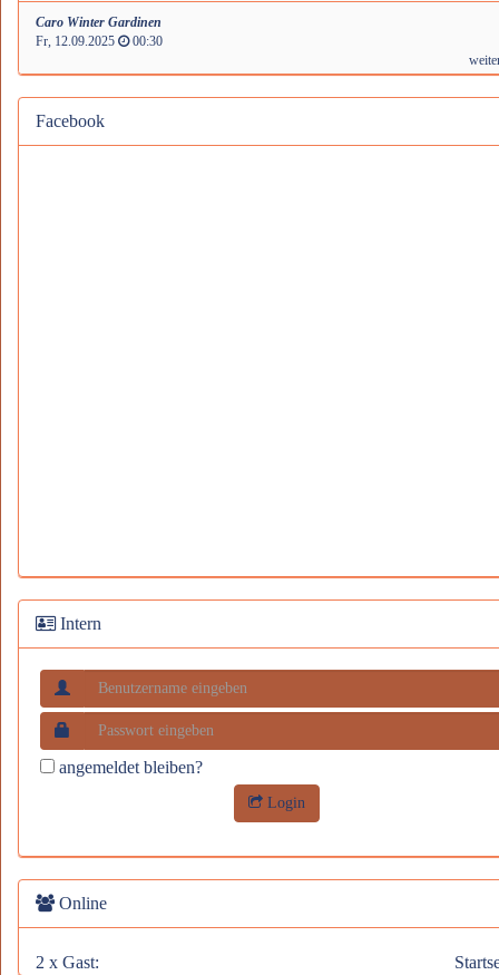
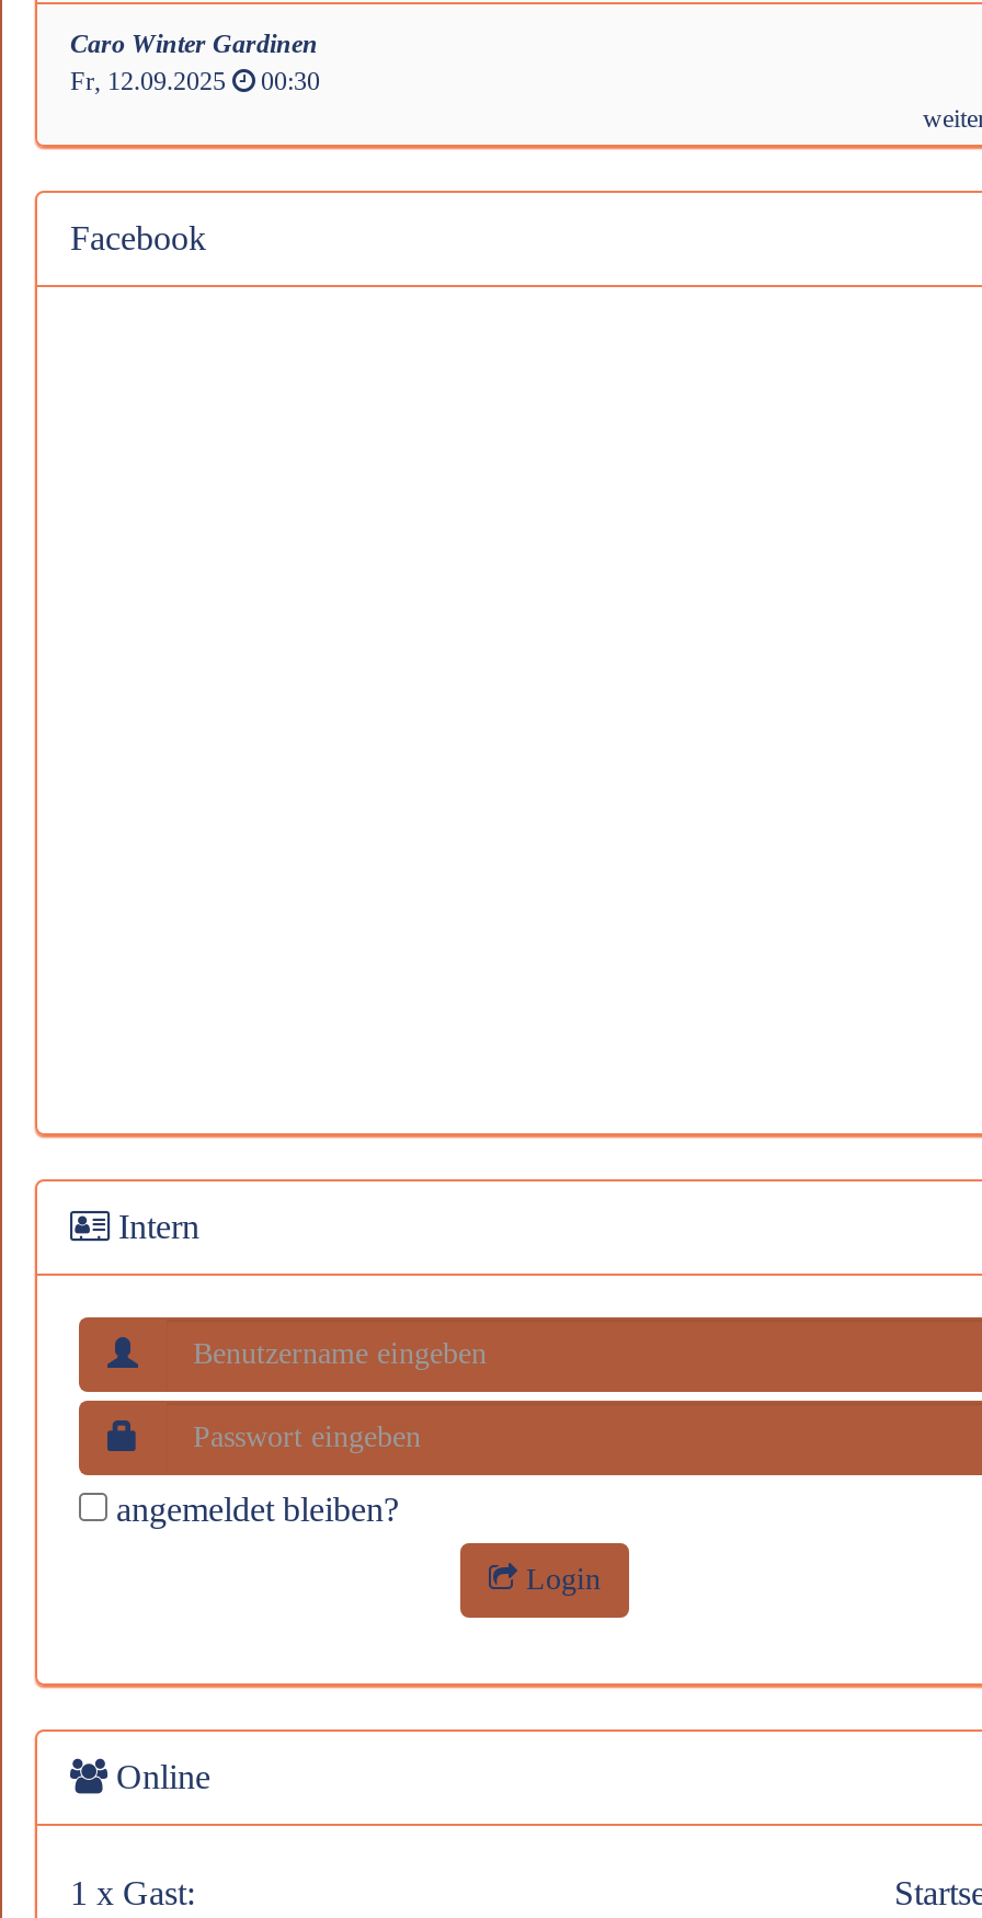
[36,953,99,972] 2 x Gast: -> [70,1875,195,1912] 1 x Gast:

